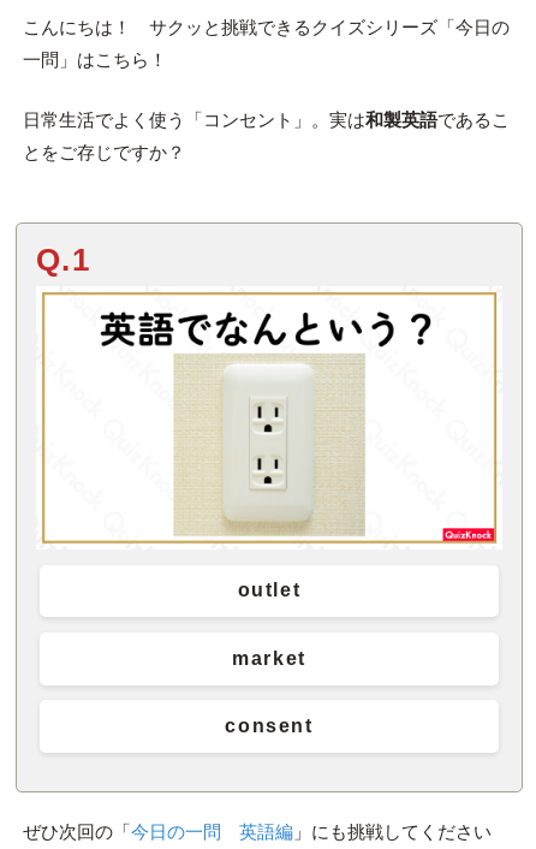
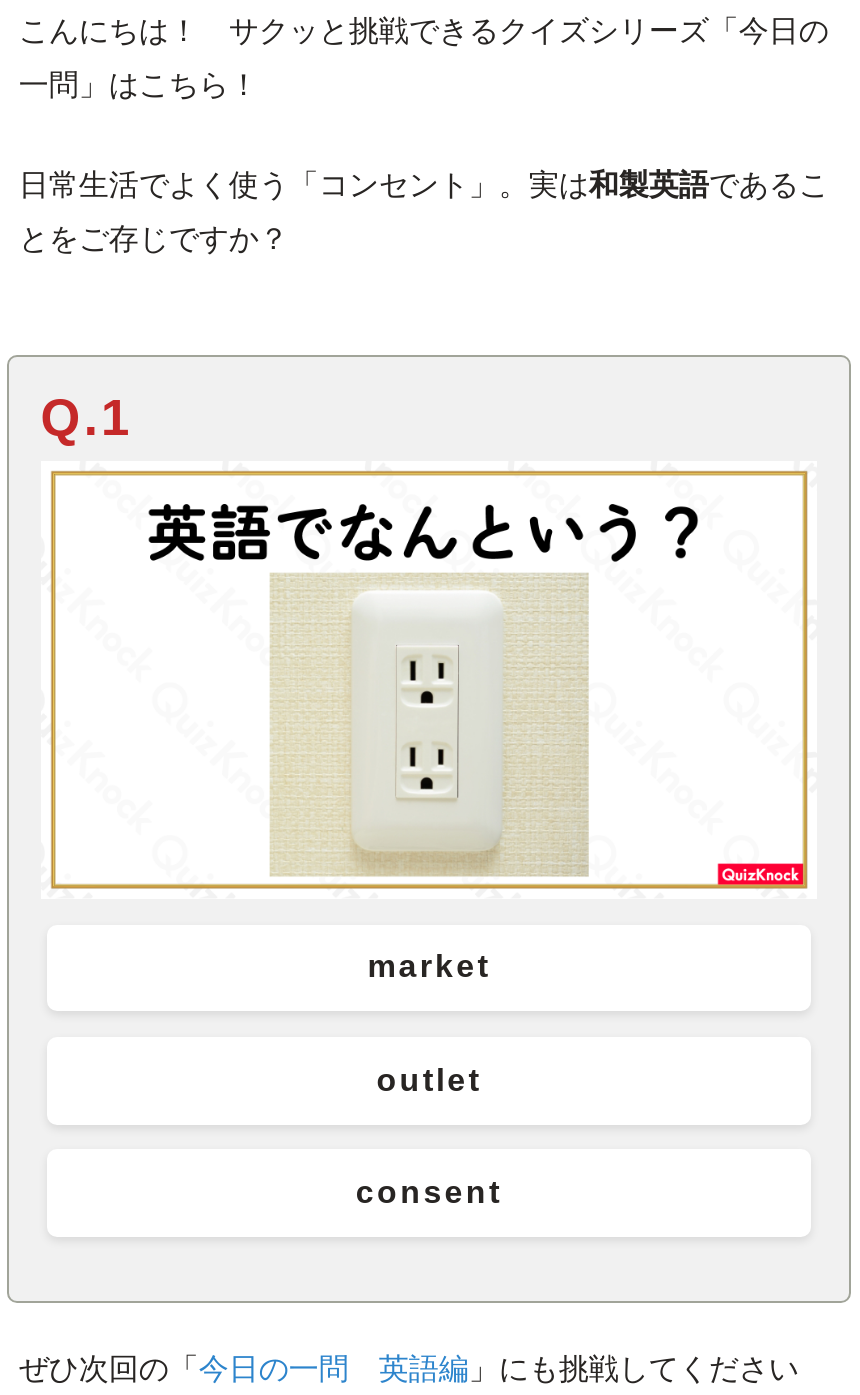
moved [238,580,301,601] -> [376,1063,482,1097]: outlet
moved [232,648,306,668] -> [367,950,491,984]: market

